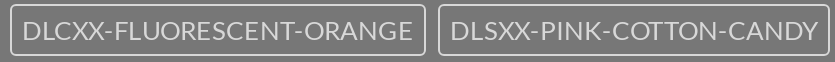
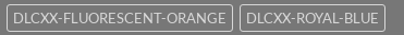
[450,14,818,46] DLSXX-PINK-COTTON-CANDY -> [246,10,379,27] DLCXX-ROYAL-BLUE

